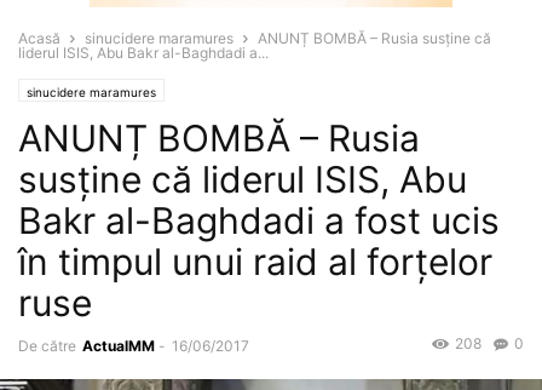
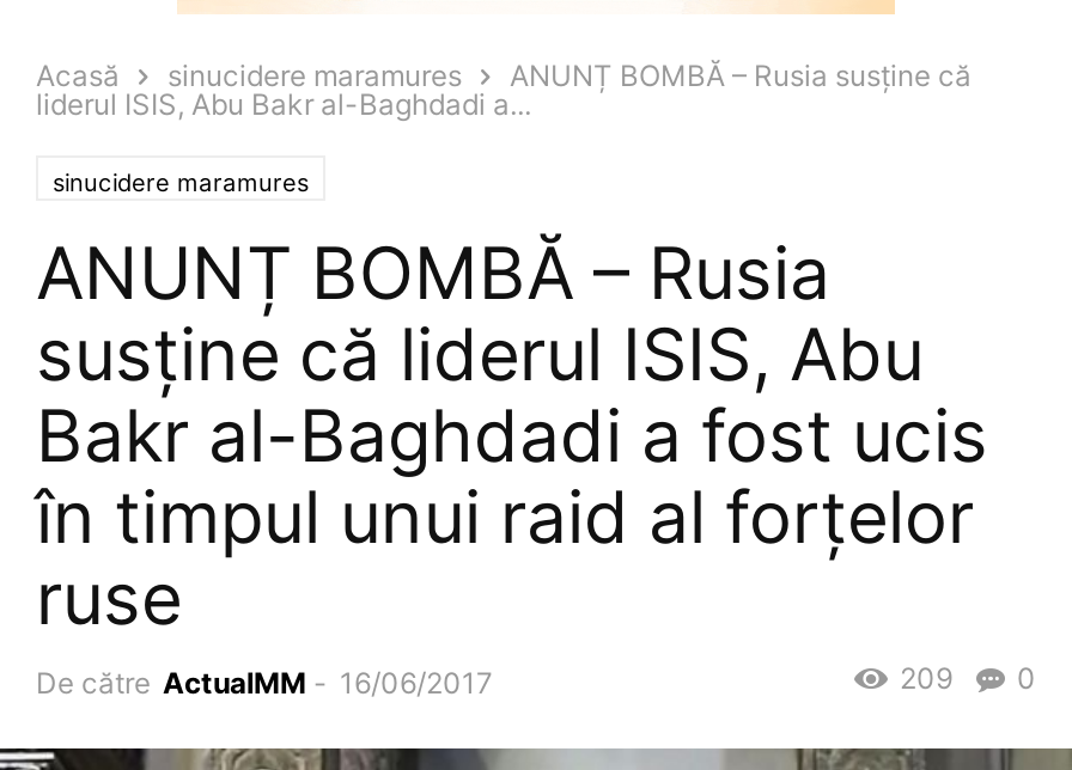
[455,334,524,352] 208 0 -> [900,660,1036,696] 209 0

